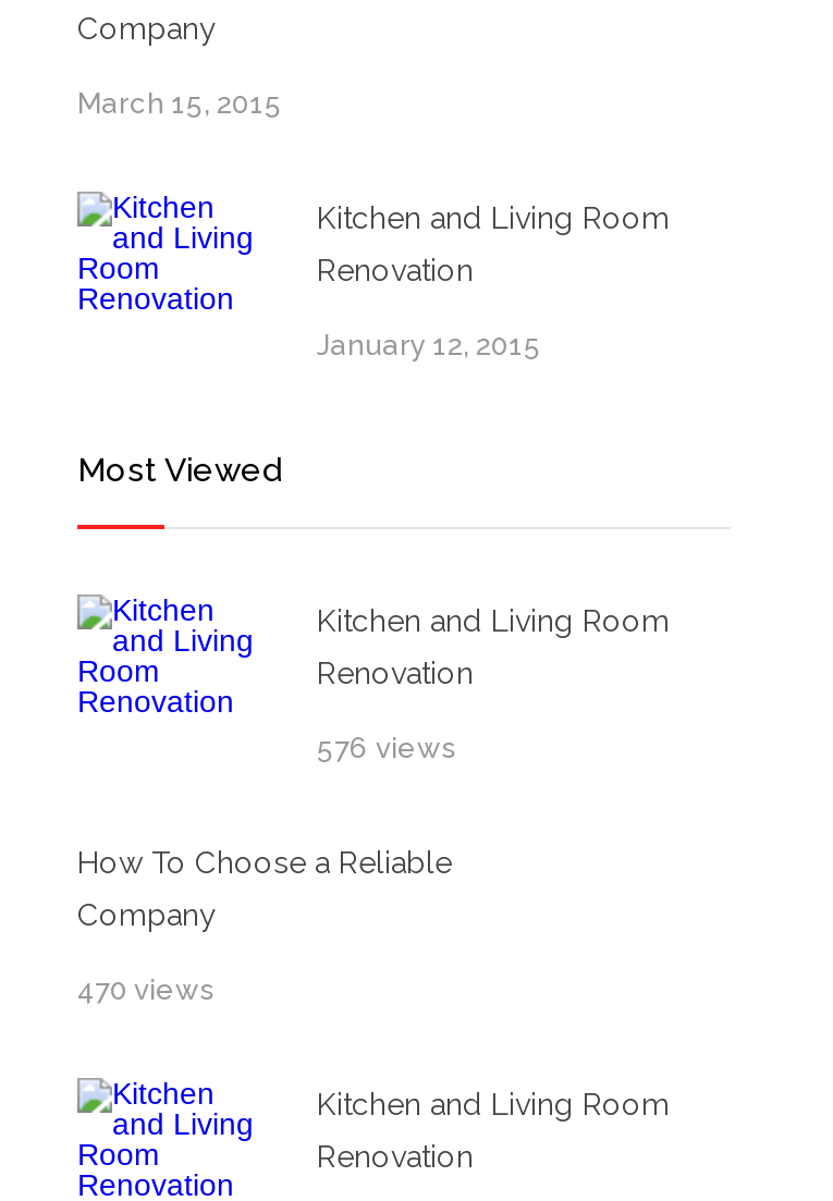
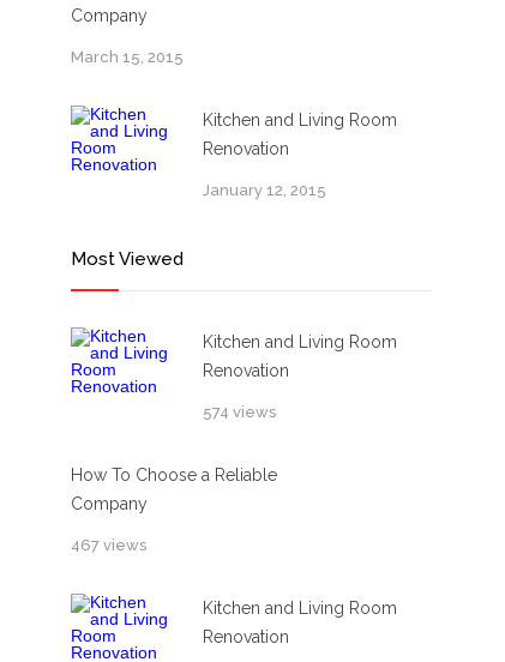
[317,732,454,764] 576 views -> [203,403,276,421] 574 views
[77,973,212,1006] 470 views -> [71,536,146,554] 467 views

